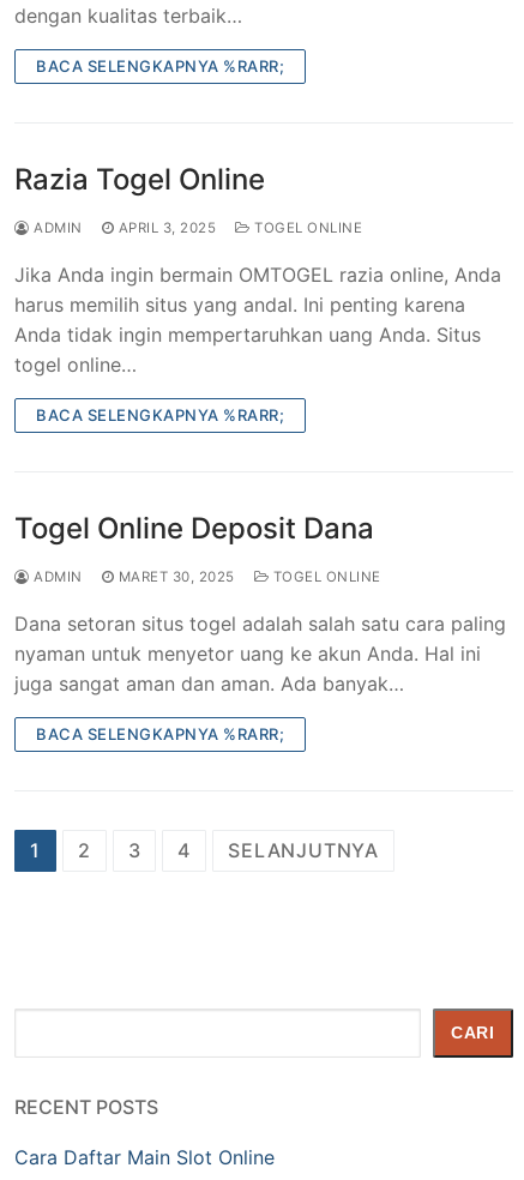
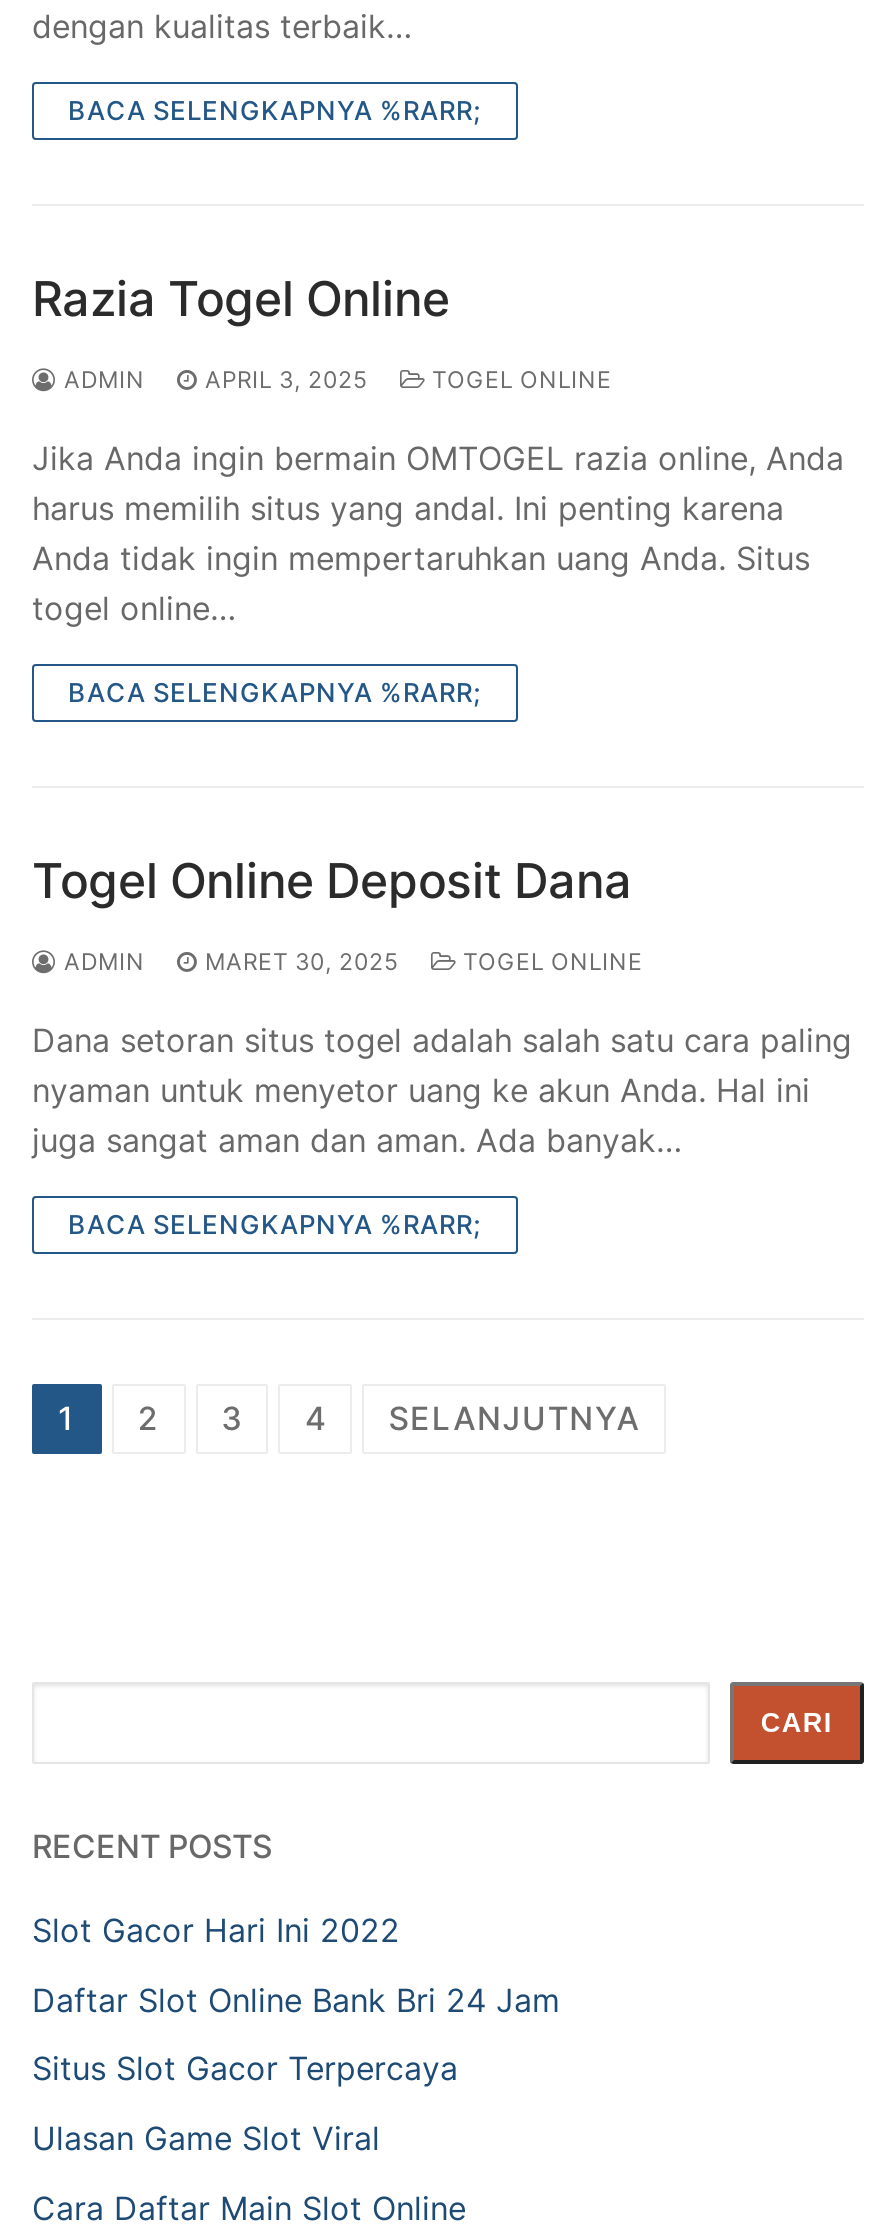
none -> [32,1910,560,2158] Slot Gacor Hari Ini 2022 | Daftar Slot Online Bank Bri 24 Jam | Situs Slot Gacor Terpercaya | Ulasan Game Slot Viral

